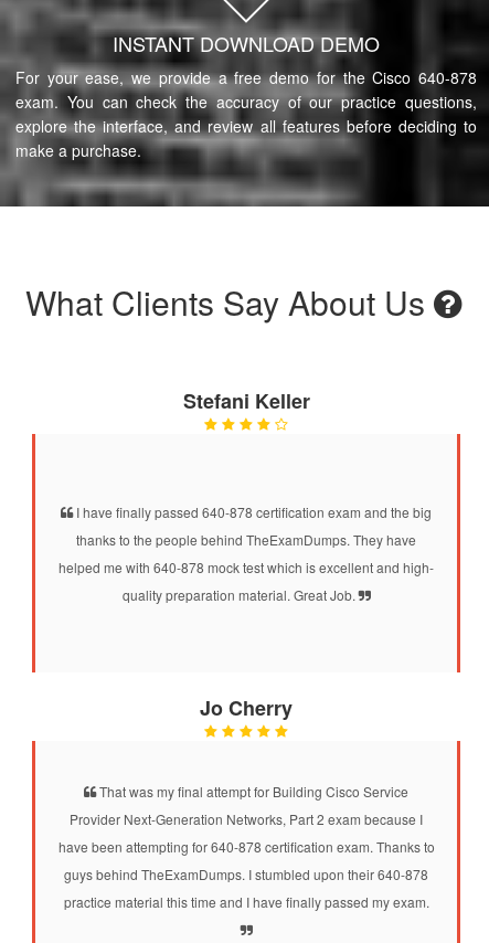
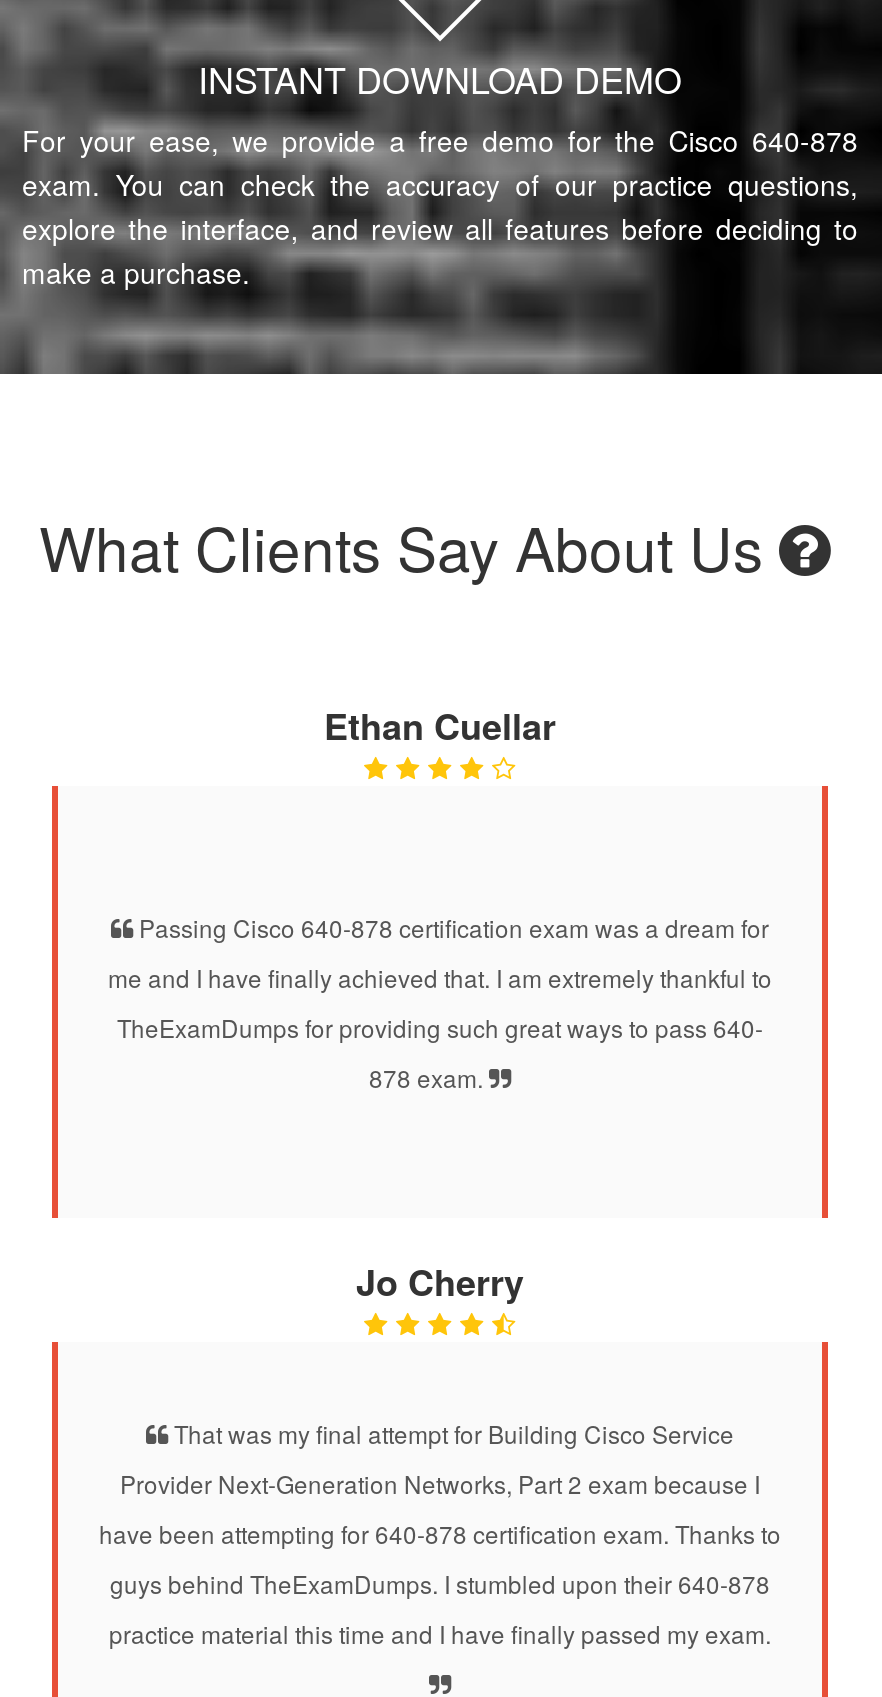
[183,386,310,415] Stefani Keller -> [324,699,556,751] Ethan Cuellar
[73,502,432,521] I have finally passed 640-878 certification exam and the big -> [133,909,769,943] Passing Cisco 640-878 certification exam was a dream for
[76,530,416,548] thanks to the people behind TheExamDumps. They have -> [108,959,772,993] me and I have finally achieved that. I am extremely thankful to
[59,557,434,576] helped me with 640-878 mock test which is excellent and high- -> [117,1009,763,1043] TheExamDumps for providing such great ways to pass 640-
[122,585,358,604] quality preparation material. Great Job. -> [369,1059,489,1093] 878 exam.

